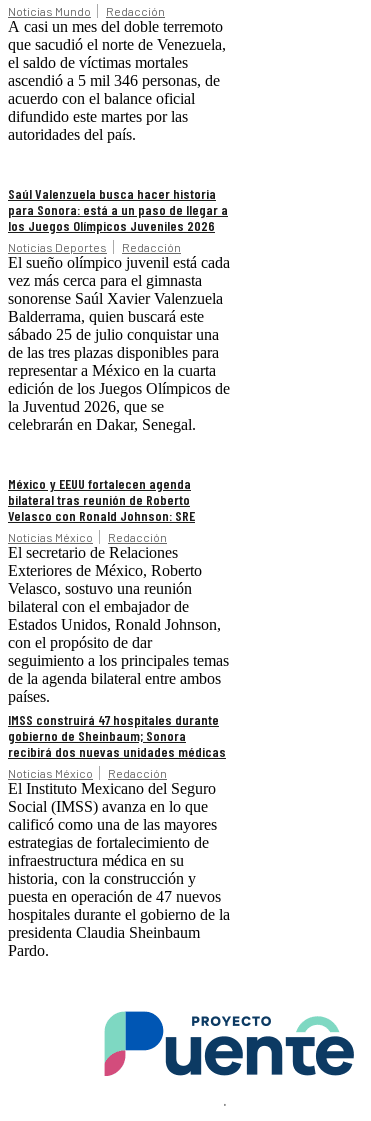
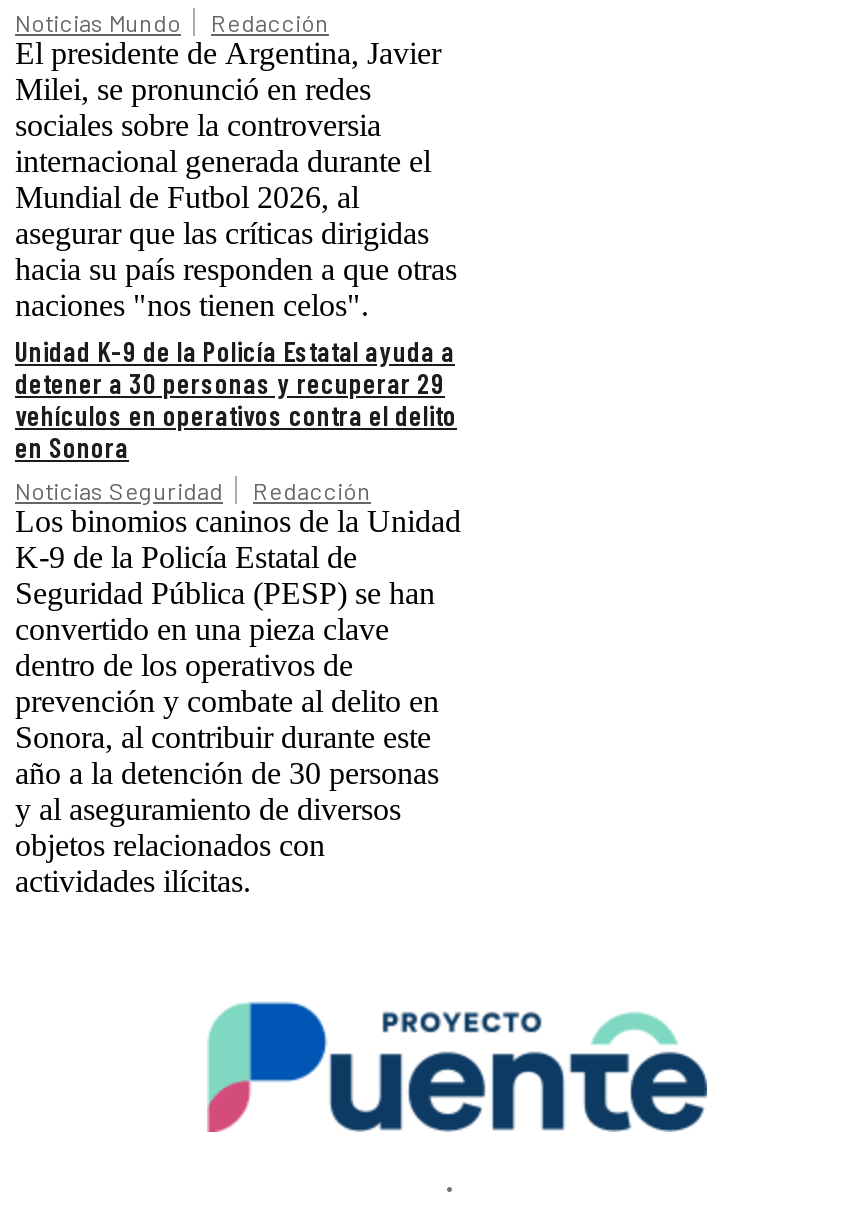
[8,18,228,254] A casi un mes del doble terremoto | que sacudió el norte de Venezuela, | el saldo de víctimas mortales | ascendió a 5 mil 346 personas, de | acuerdo con el balance oficial | difundido este martes por las | autoridades del país. | Saúl Valenzuela busca hacer historia | para Sonora: está a un paso de llegar a | los Juegos Olímpicos Juveniles 2026 | Noticias Deportes -> [15,36,457,504] El presidente de Argentina, Javier | Milei, se pronunció en redes | sociales sobre la controversia | internacional generada durante el | Mundial de Futbol 2026, al | asegurar que las críticas dirigidas | hacia su país responden a que otras | naciones "nos tienen celos". | Unidad K-9 de la Policía Estatal ayuda a | detener a 30 personas y recuperar 29 | vehículos en operativos contra el delito | en Sonora | Noticias Seguridad
[8,254,230,959] El sueño olímpico juvenil está cada | vez más cerca para el gimnasta | sonorense Saúl Xavier Valenzuela | Balderrama, quien buscará este | sábado 25 de julio conquistar una | de las tres plazas disponibles para | representar a México en la cuarta | edición de los Juegos Olímpicos de | la Juventud 2026, que se | celebrarán en Dakar, Senegal. | México y EEUU fortalecen agenda | bilateral tras reunión de Roberto | Velasco con Ronald Johnson: SRE | Noticias México | Redacción | El secretario de Relaciones | Exteriores de México, Roberto | Velasco, sostuvo una reunión | bilateral con el embajador de | Estados Unidos, Ronald Johnson, | con el propósito de dar | seguimiento a los principales temas | de la agenda bilateral entre ambos | países. | IMSS construirá 47 hospitales durante | gobierno de Sheinbaum; Sonora | recibirá dos nuevas unidades médicas | Noticias México | Redacción | El Instituto Mexicano del Seguro | Social (IMSS) avanza en lo que | calificó como una de las mayores | estrategias de fortalecimiento de | infraestructura médica en su | historia, con la construcción y | puesta en operación de 47 nuevos | hospitales durante el gobierno de la | presidenta Claudia Sheinbaum | Pardo. -> [15,504,461,898] Los binomios caninos de la Unidad | K-9 de la Policía Estatal de | Seguridad Pública (PESP) se han | convertido en una pieza clave | dentro de los operativos de | prevención y combate al delito en | Sonora, al contribuir durante este | año a la detención de 30 personas | y al aseguramiento de diversos | objetos relacionados con | actividades ilícitas.

